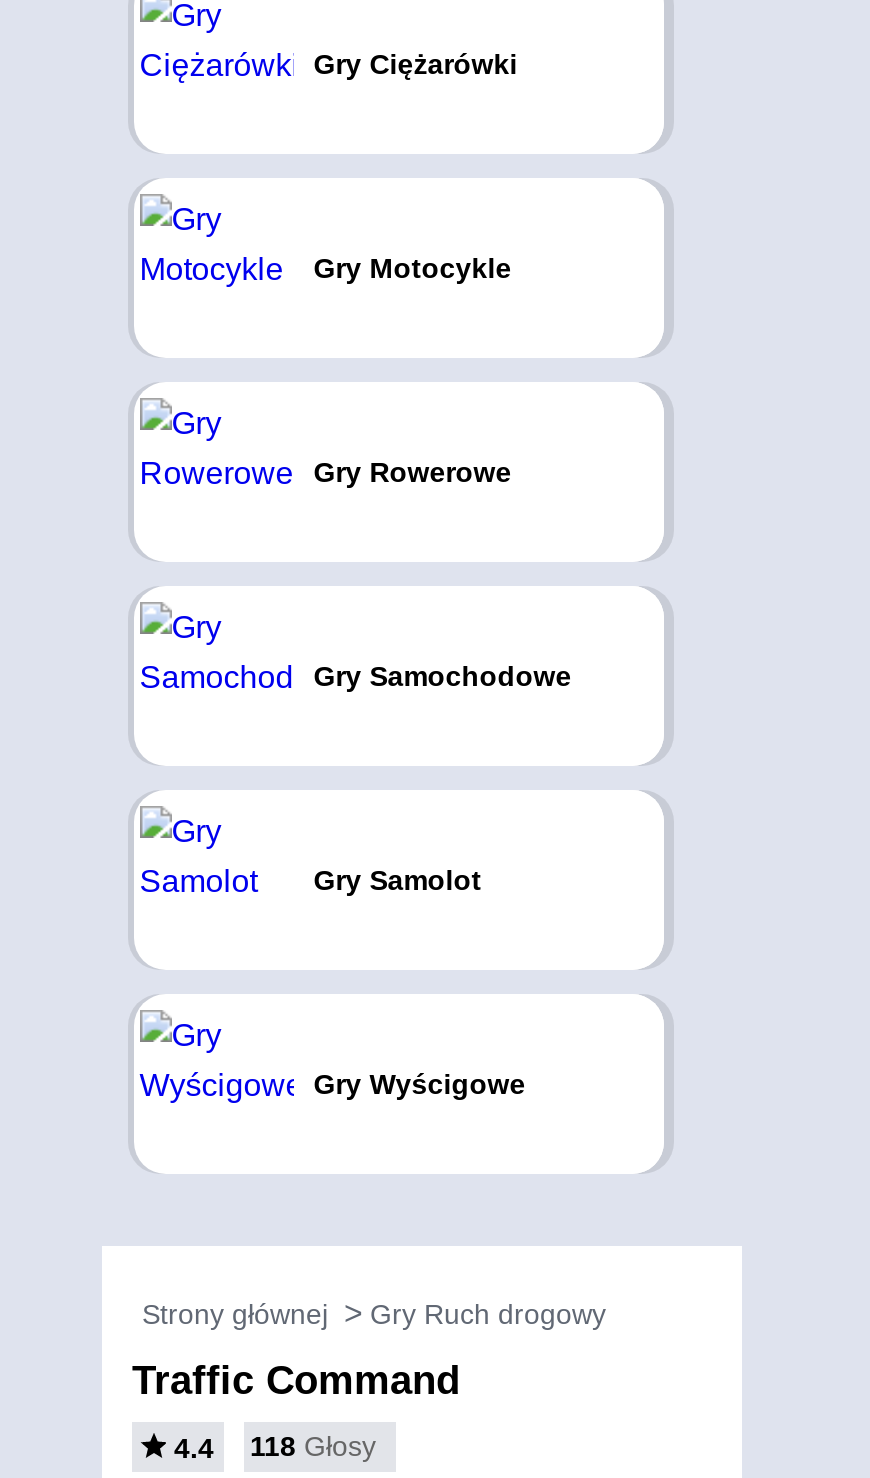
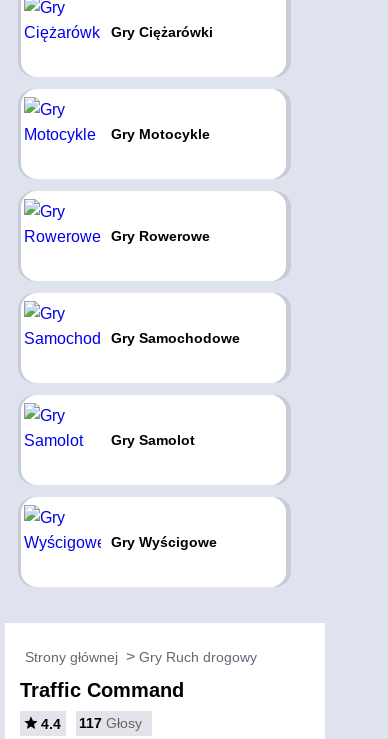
[174,1430,376,1464] 4.4 118 Głosy -> [41,715,142,732] 4.4 117 Głosy

